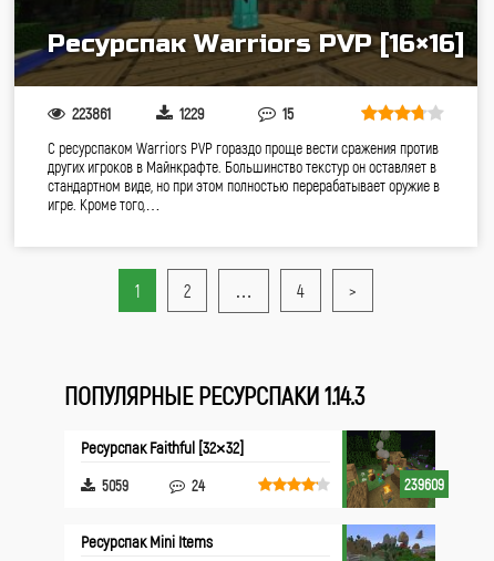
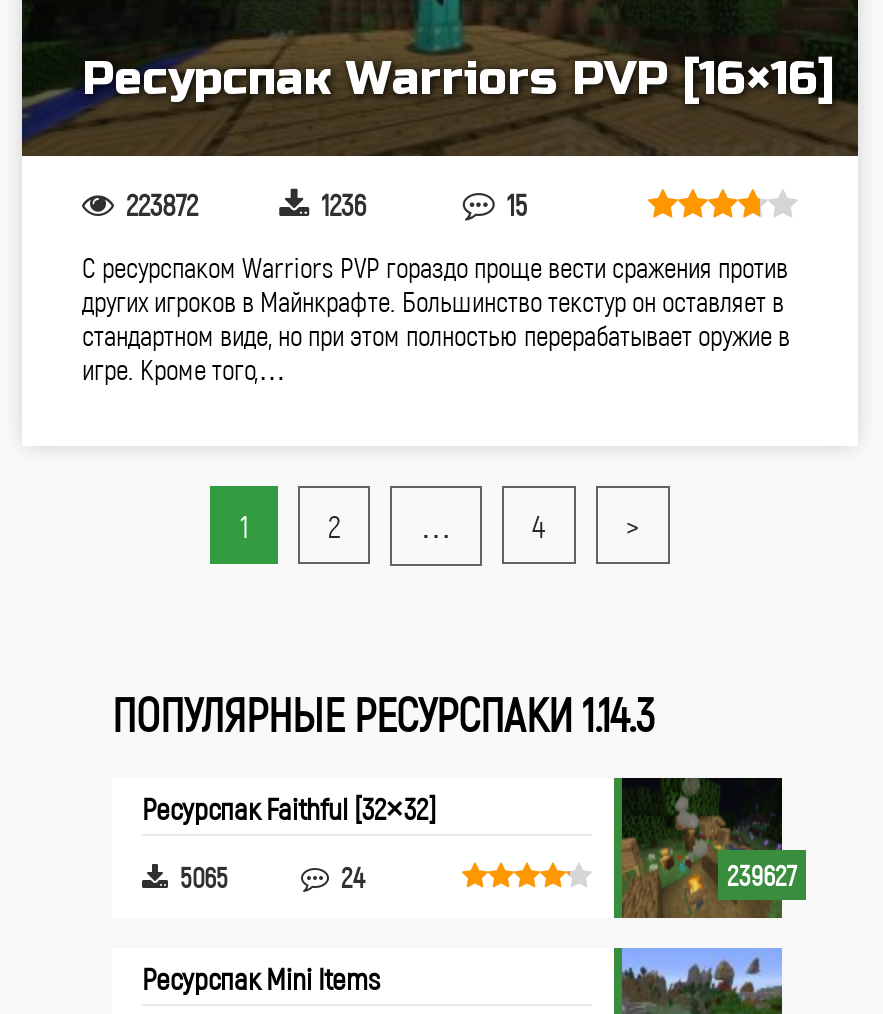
[72,103,111,123] 223861 -> [126,186,198,222] 223872
[179,103,204,123] 1229 -> [321,186,365,222] 1236
[102,476,128,495] 5059 -> [180,860,228,894] 5065
[404,475,444,494] 239609 -> [727,858,797,892] 239627

